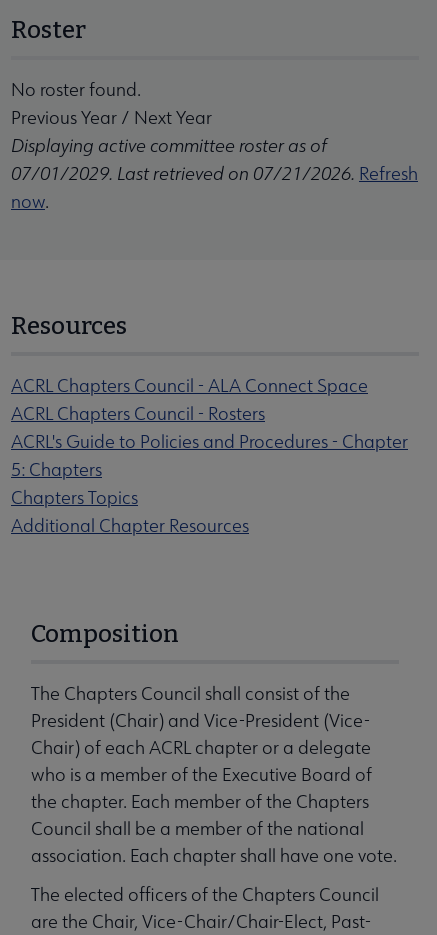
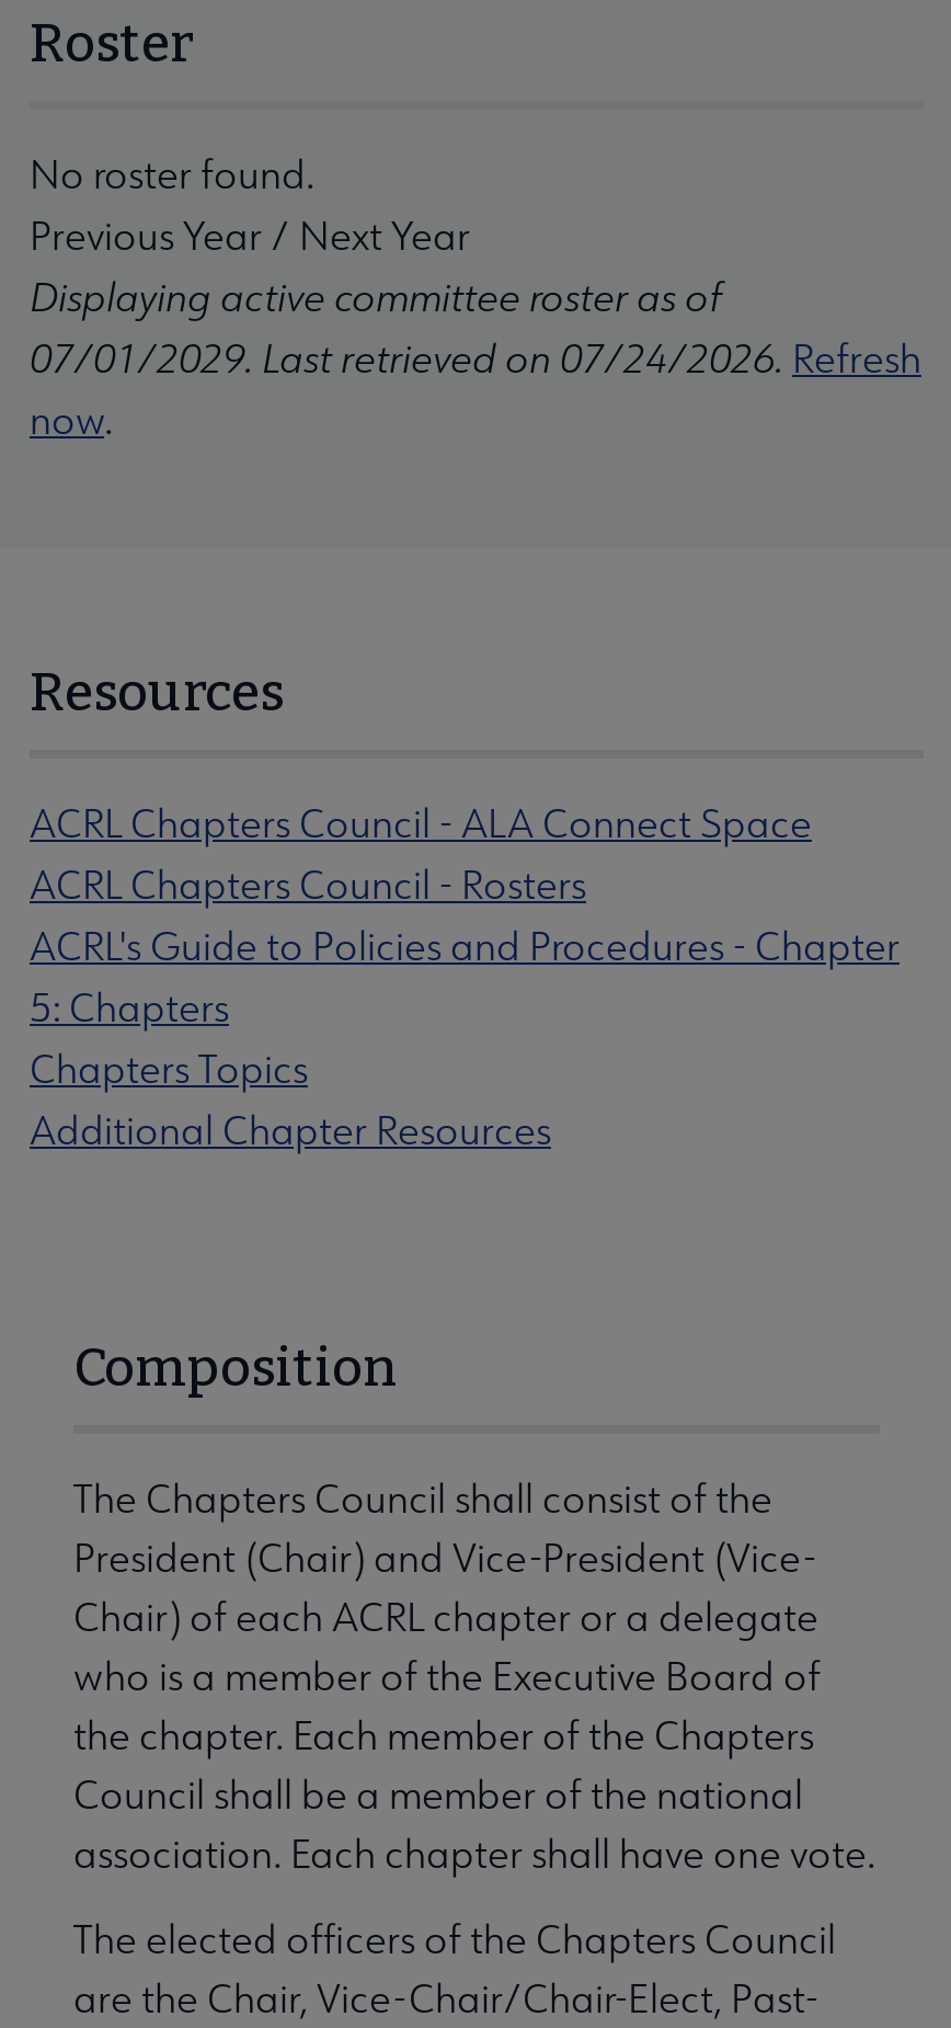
[11,162,418,185] 07/01/2029. Last retrieved on 07/21/2026. Refresh -> [30,334,921,385] 07/01/2029. Last retrieved on 07/24/2026. Refresh

